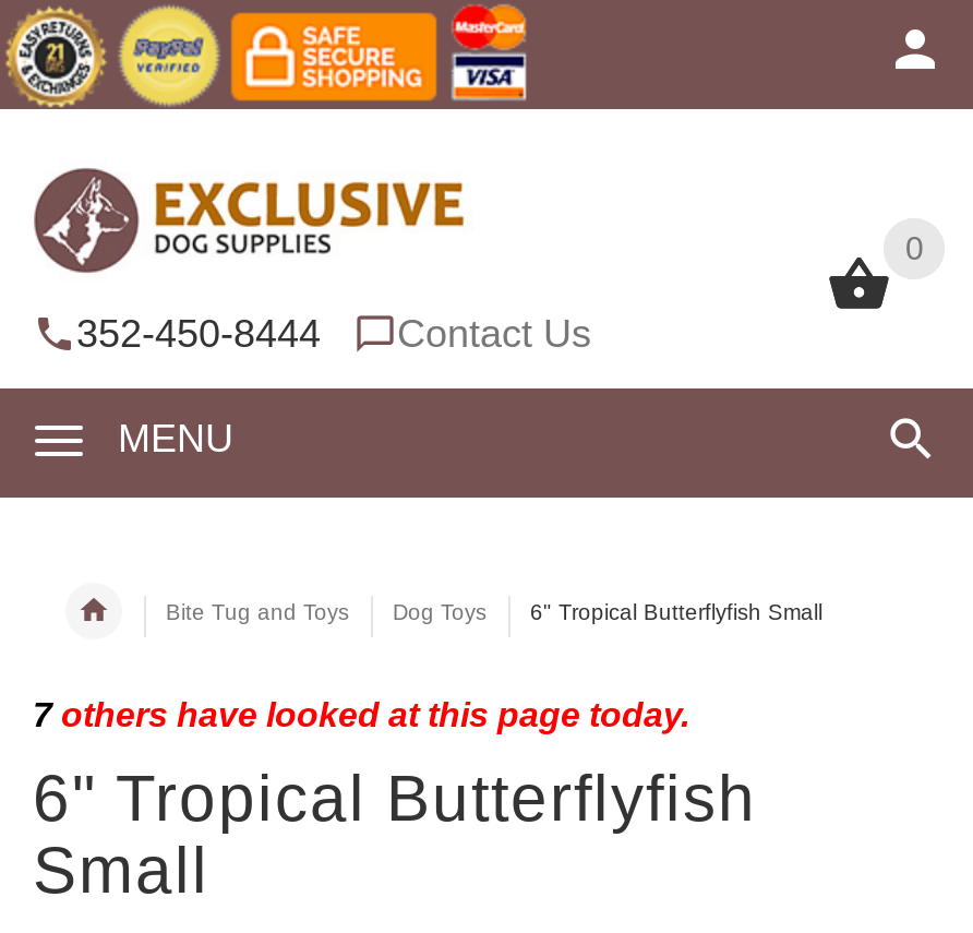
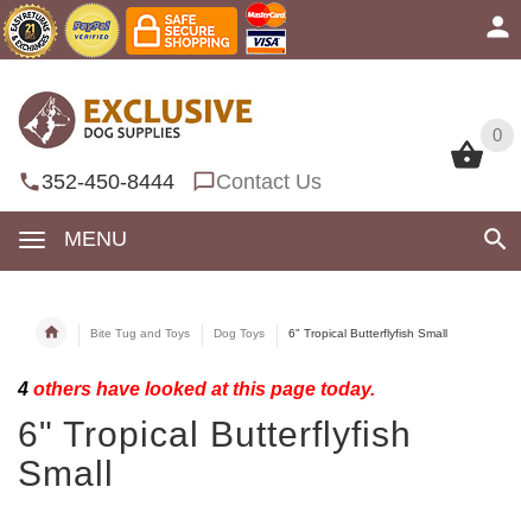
[33,696,689,733] 7 others have looked at this page today. -> [18,379,375,399] 4 others have looked at this page today.

